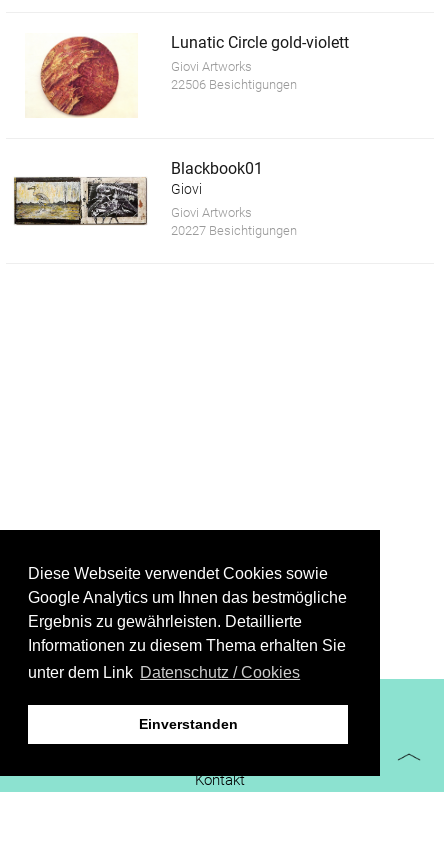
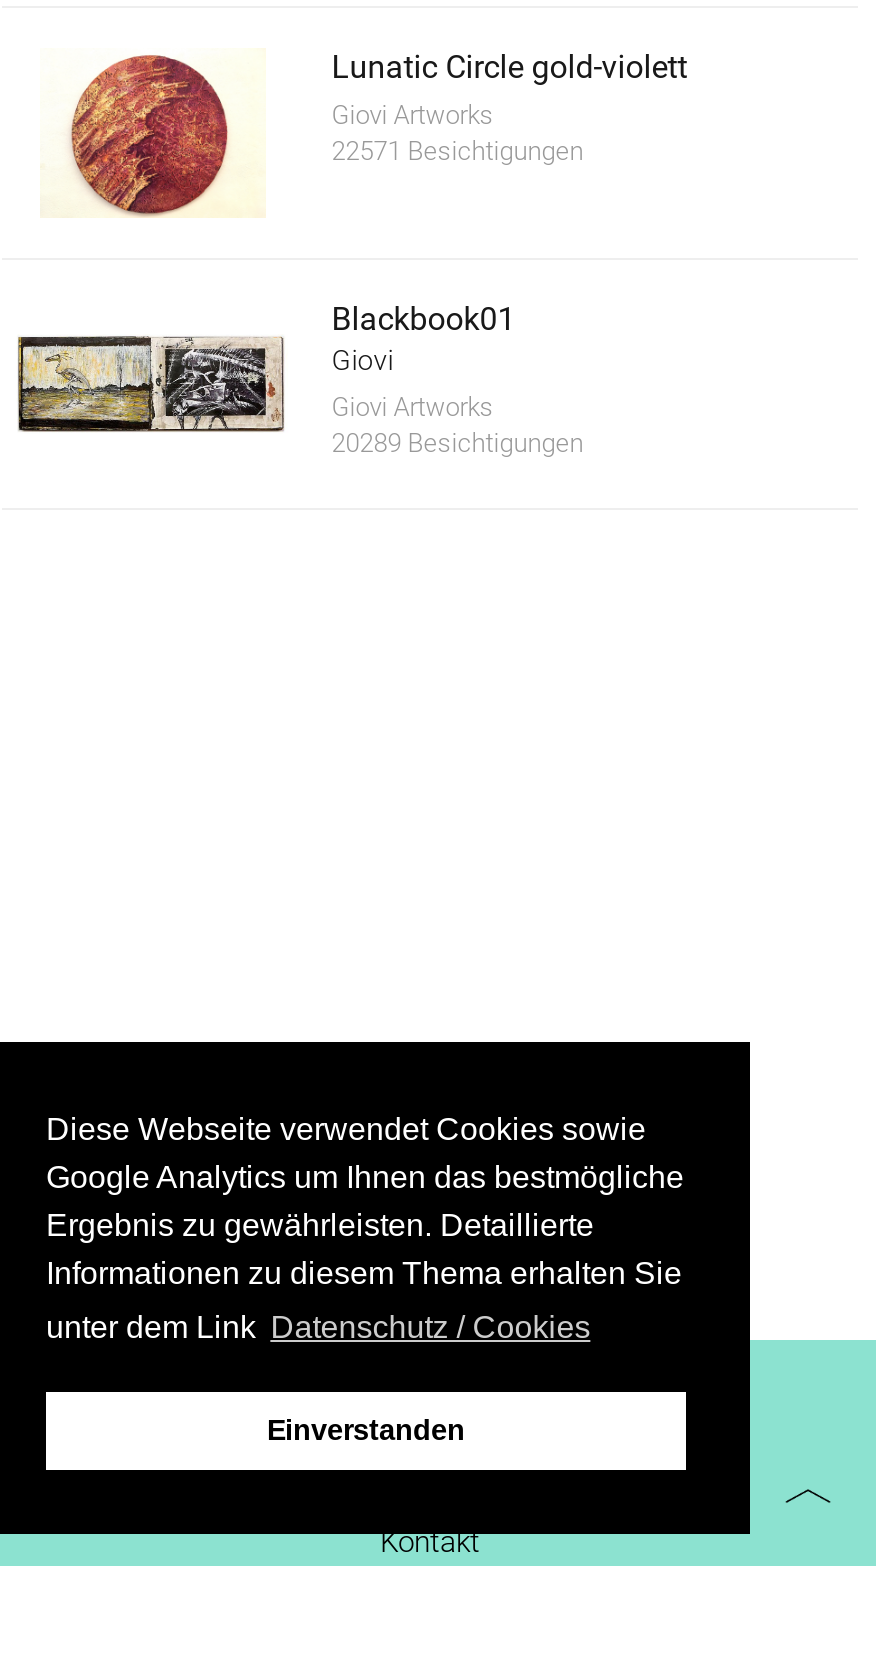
[171,77,297,92] 22506 Besichtigungen -> [332,136,584,166] 22571 Besichtigungen
[171,222,297,237] 20227 Besichtigungen -> [332,427,584,457] 20289 Besichtigungen

